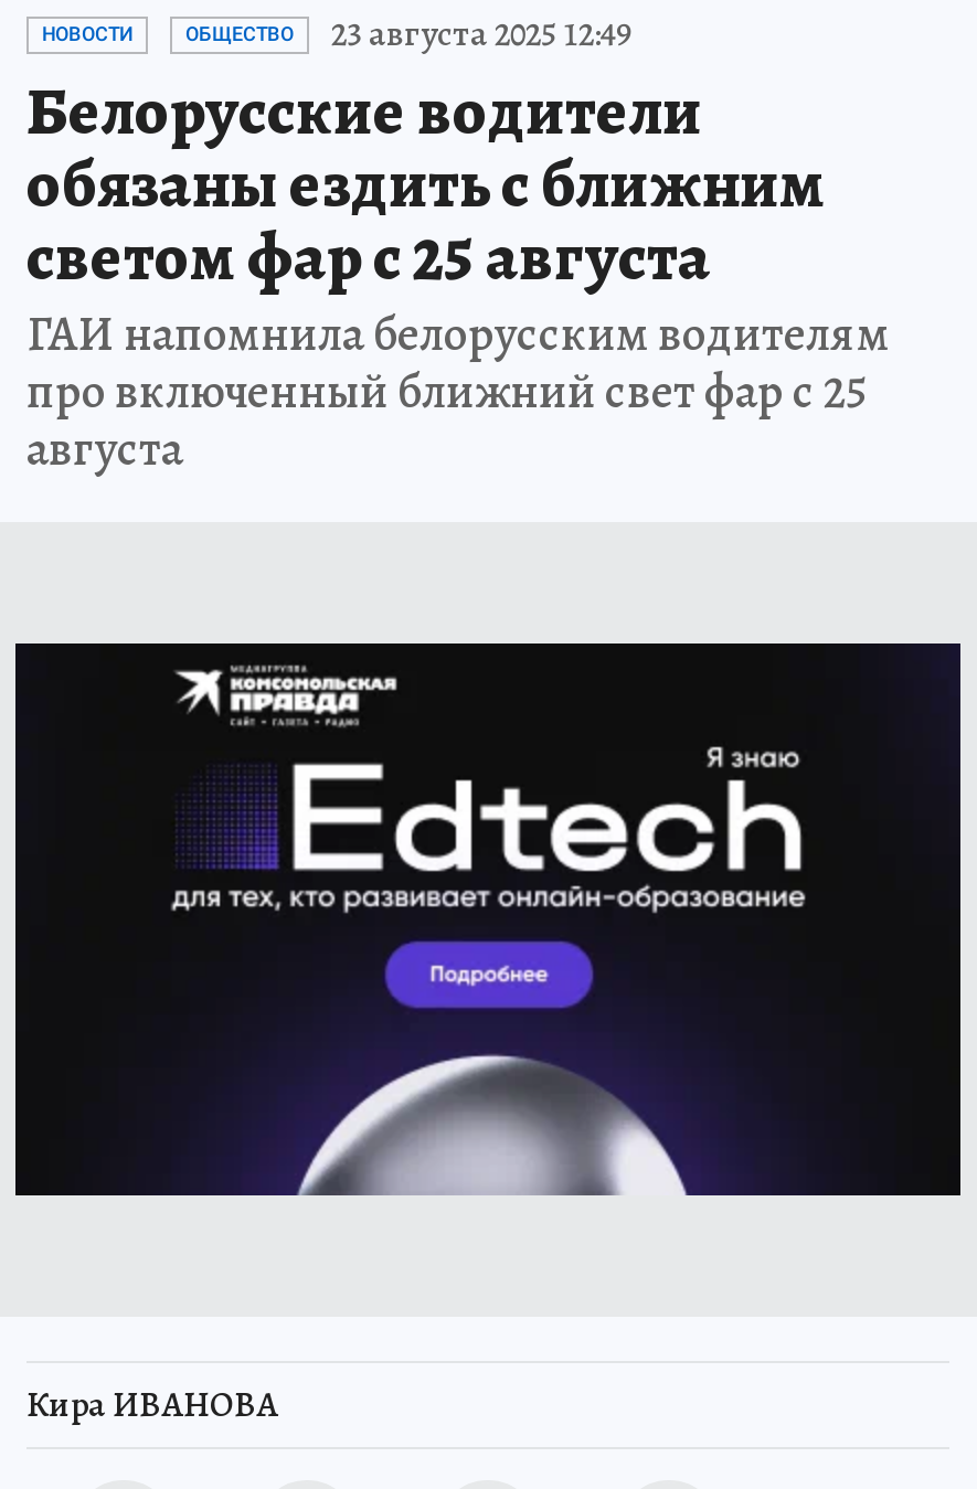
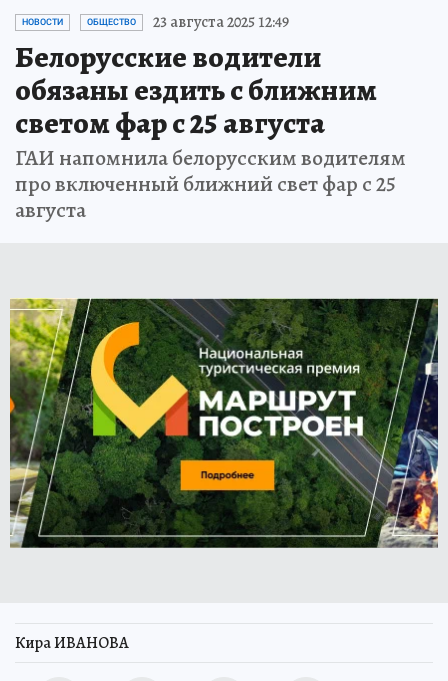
[13,641,963,1195] [image] -> [9,298,439,549] [image]

